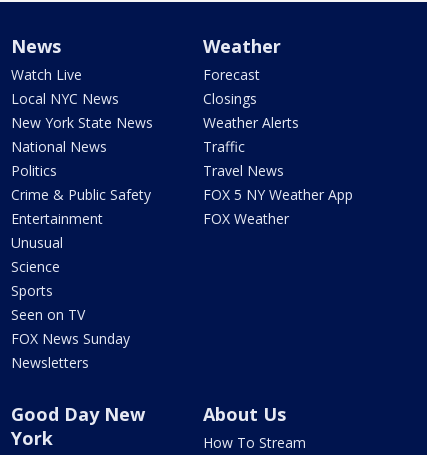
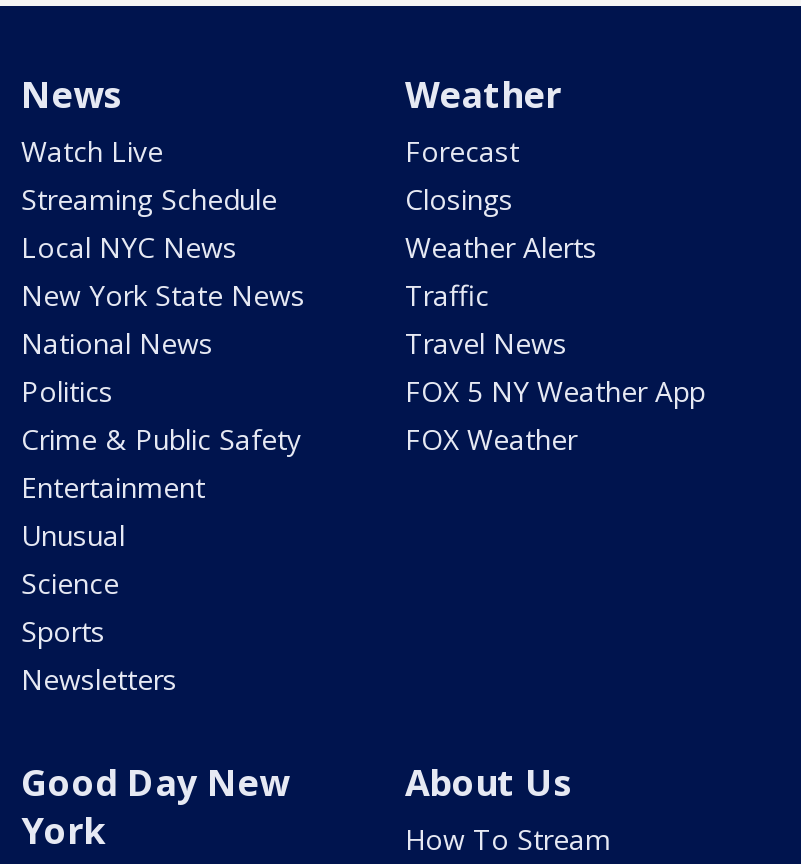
moved [11,89,153,300] -> [21,228,305,650]: Local NYC News | New York State News | National News | ... | Science | Sports
none -> [21,180,277,218] Streaming Schedule
[11,305,130,348] Seen on TV | FOX News Sunday -> none

